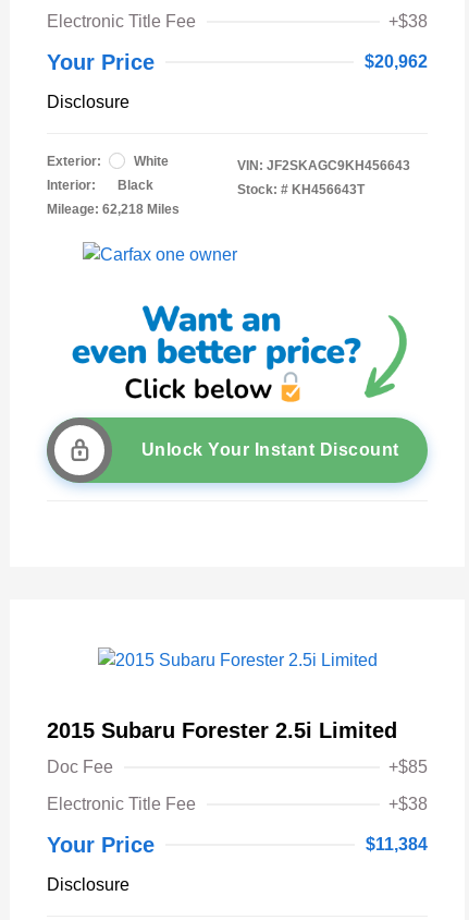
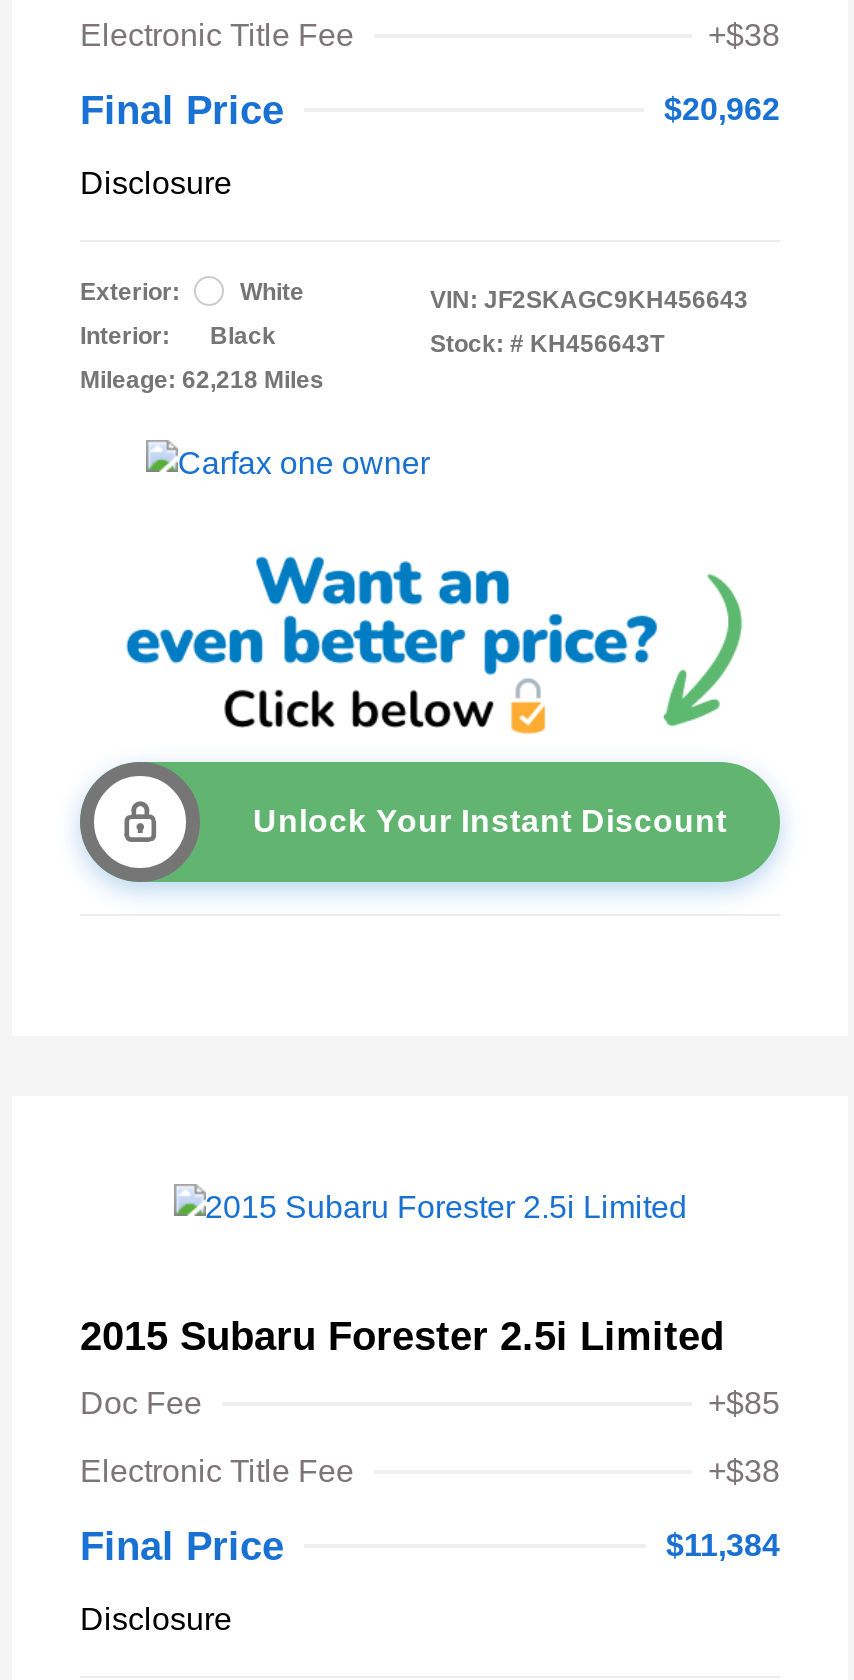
[47,50,155,74] Your Price -> [80,87,284,131] Final Price
[47,833,155,857] Your Price -> [80,1525,284,1569] Final Price

